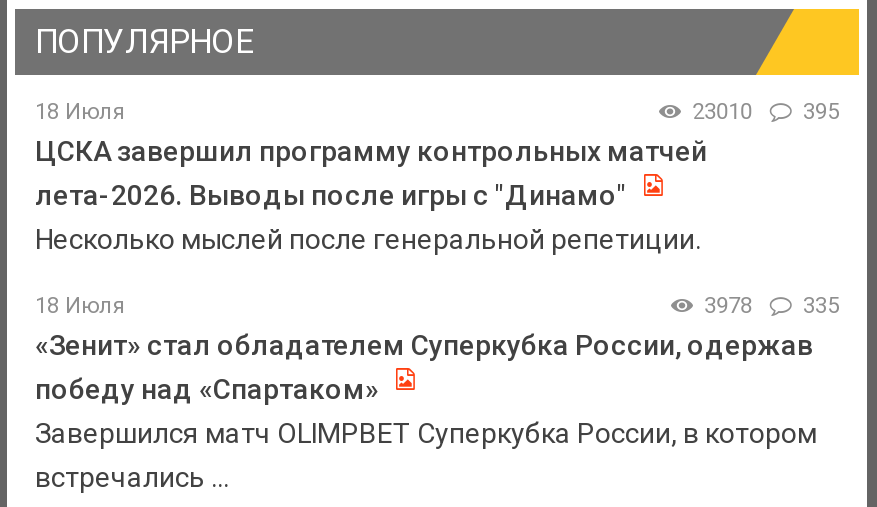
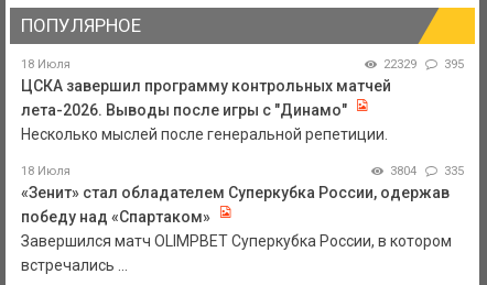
[692,99,839,125] 23010 395 -> [383,57,464,72] 22329 395
[704,293,839,319] 3978 335 -> [390,164,464,178] 3804 335

